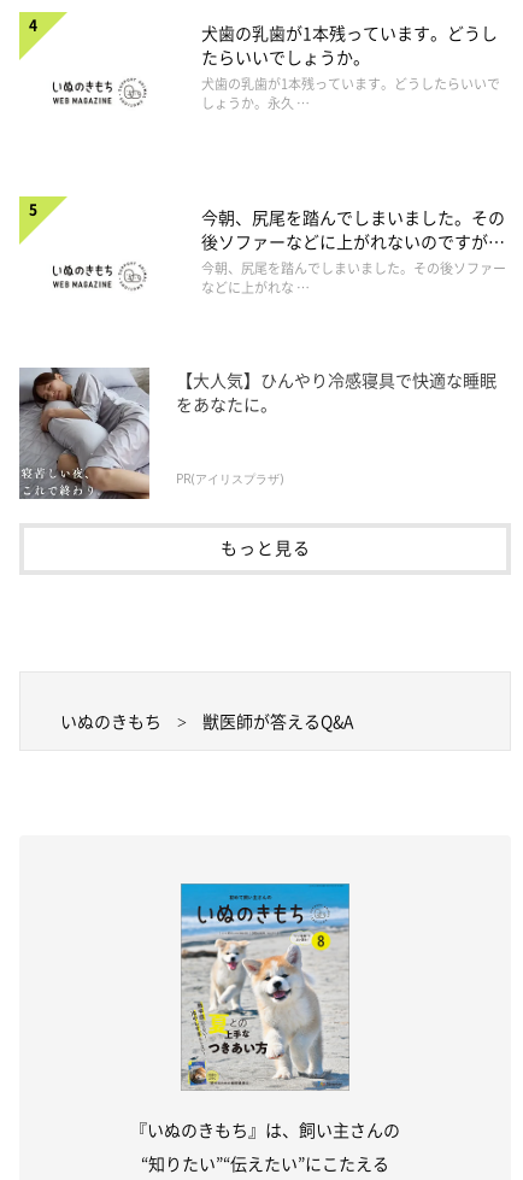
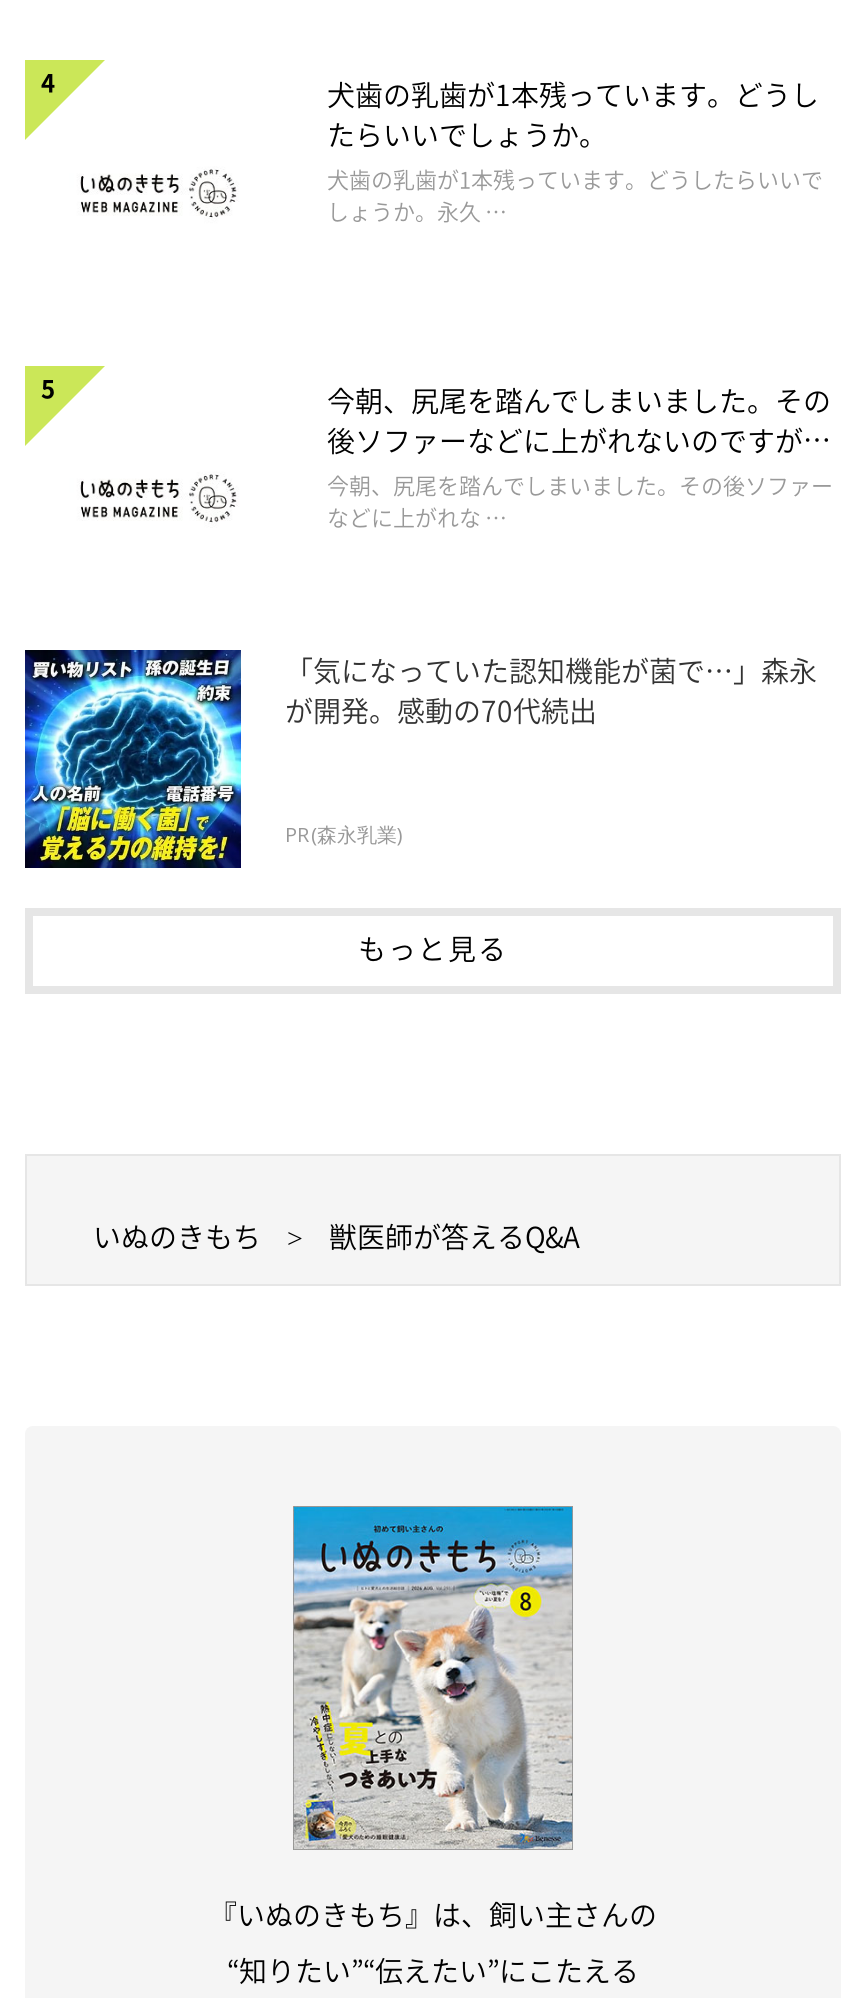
[18,366,496,500] [image] | 【大人気】ひんやり冷感寝具で快適な睡眠 | をあなたに。 -> [23,648,817,870] [image] | 「気になっていた認知機能が菌で…」森永 | が開発。感動の70代続出
[176,469,283,486] PR(アイリスプラザ) -> [285,819,403,847] PR(森永乳業)

